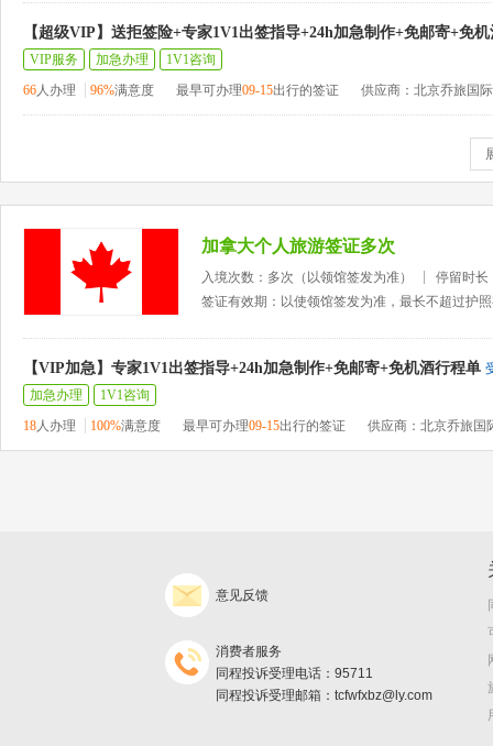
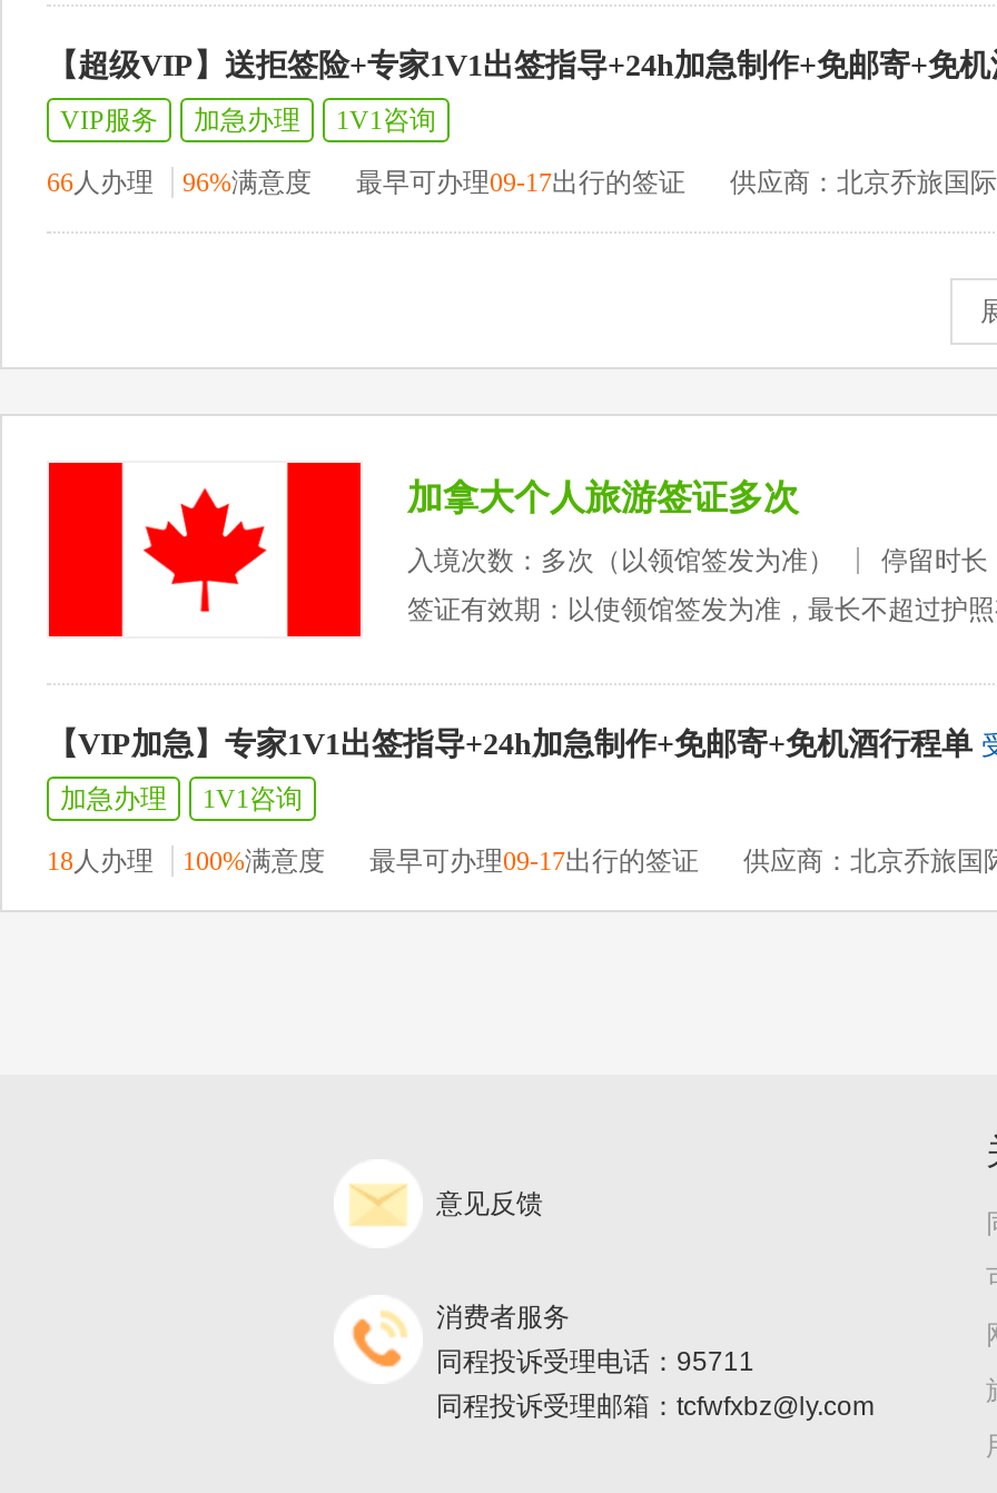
[176,83,339,98] 最早可办理09-15出行的签证 -> [356,167,685,198] 最早可办理09-17出行的签证
[183,418,346,434] 最早可办理09-15出行的签证 -> [369,846,699,877] 最早可办理09-17出行的签证

